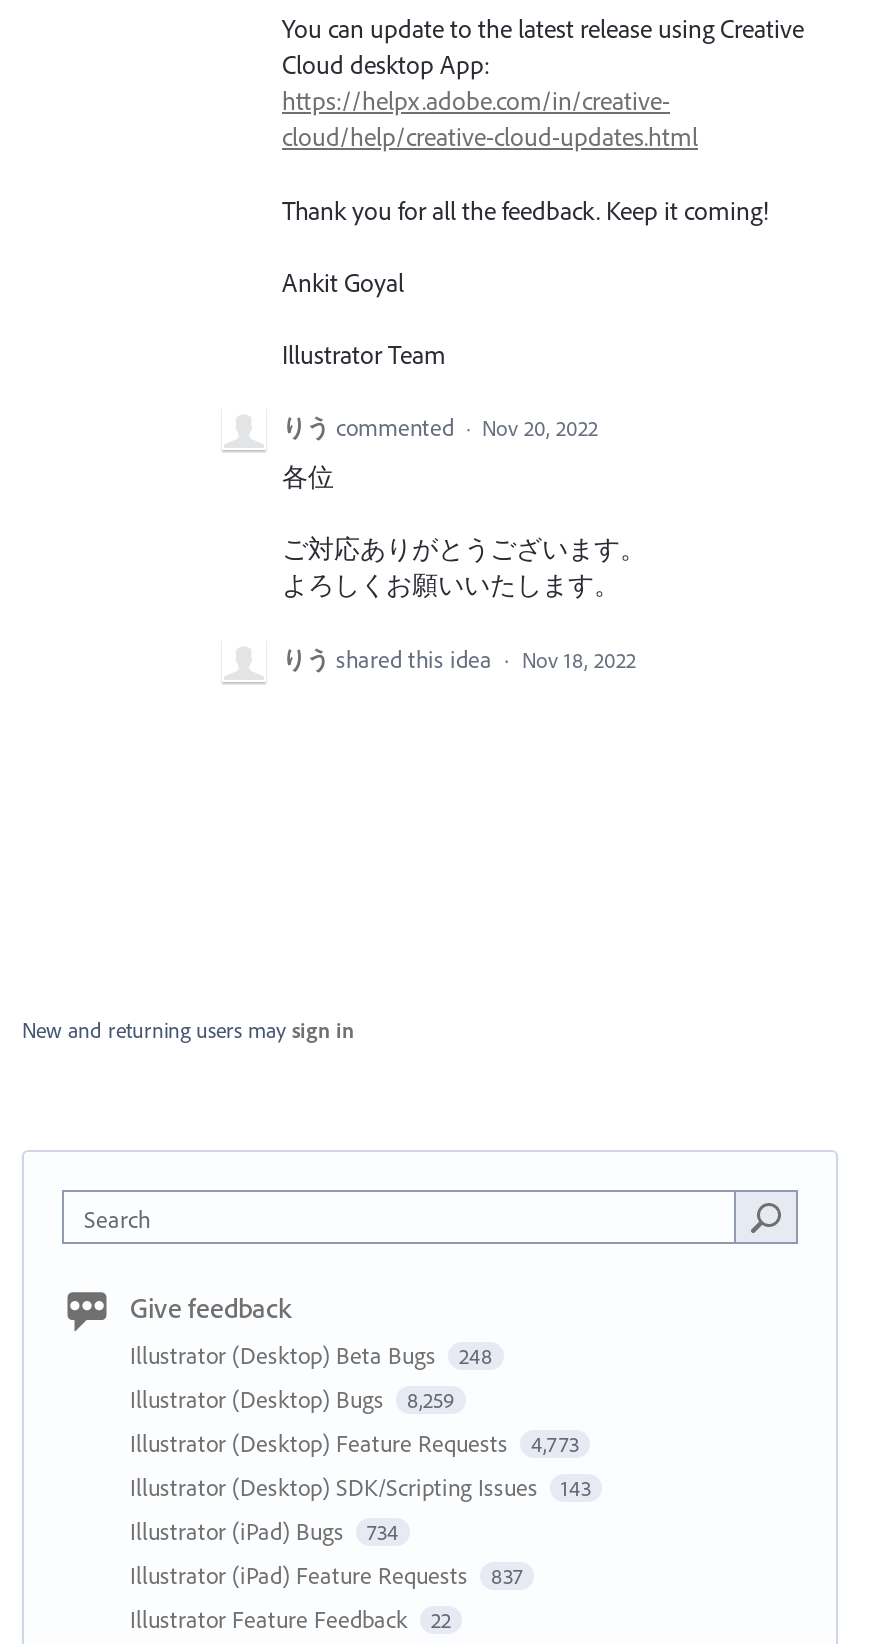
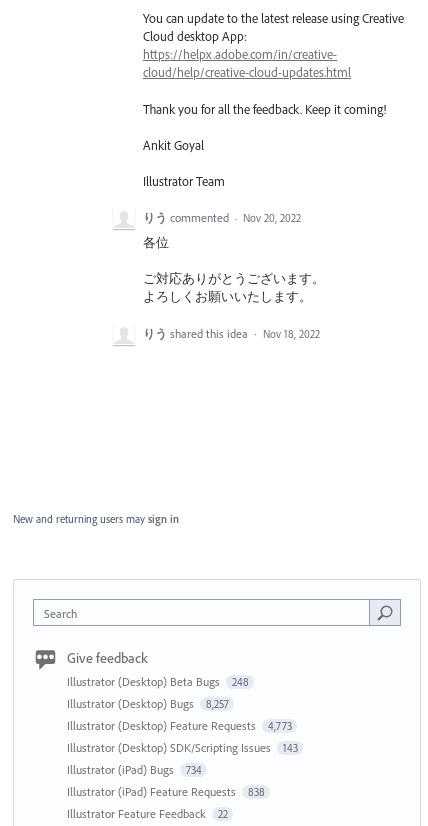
[130,1383,455,1413] Illustrator (Desktop) Bugs 8,259 -> [67,695,228,710] Illustrator (Desktop) Bugs 8,257
[130,1559,523,1589] Illustrator (iPad) Feature Requests 837 -> [67,783,264,798] Illustrator (iPad) Feature Requests 838

